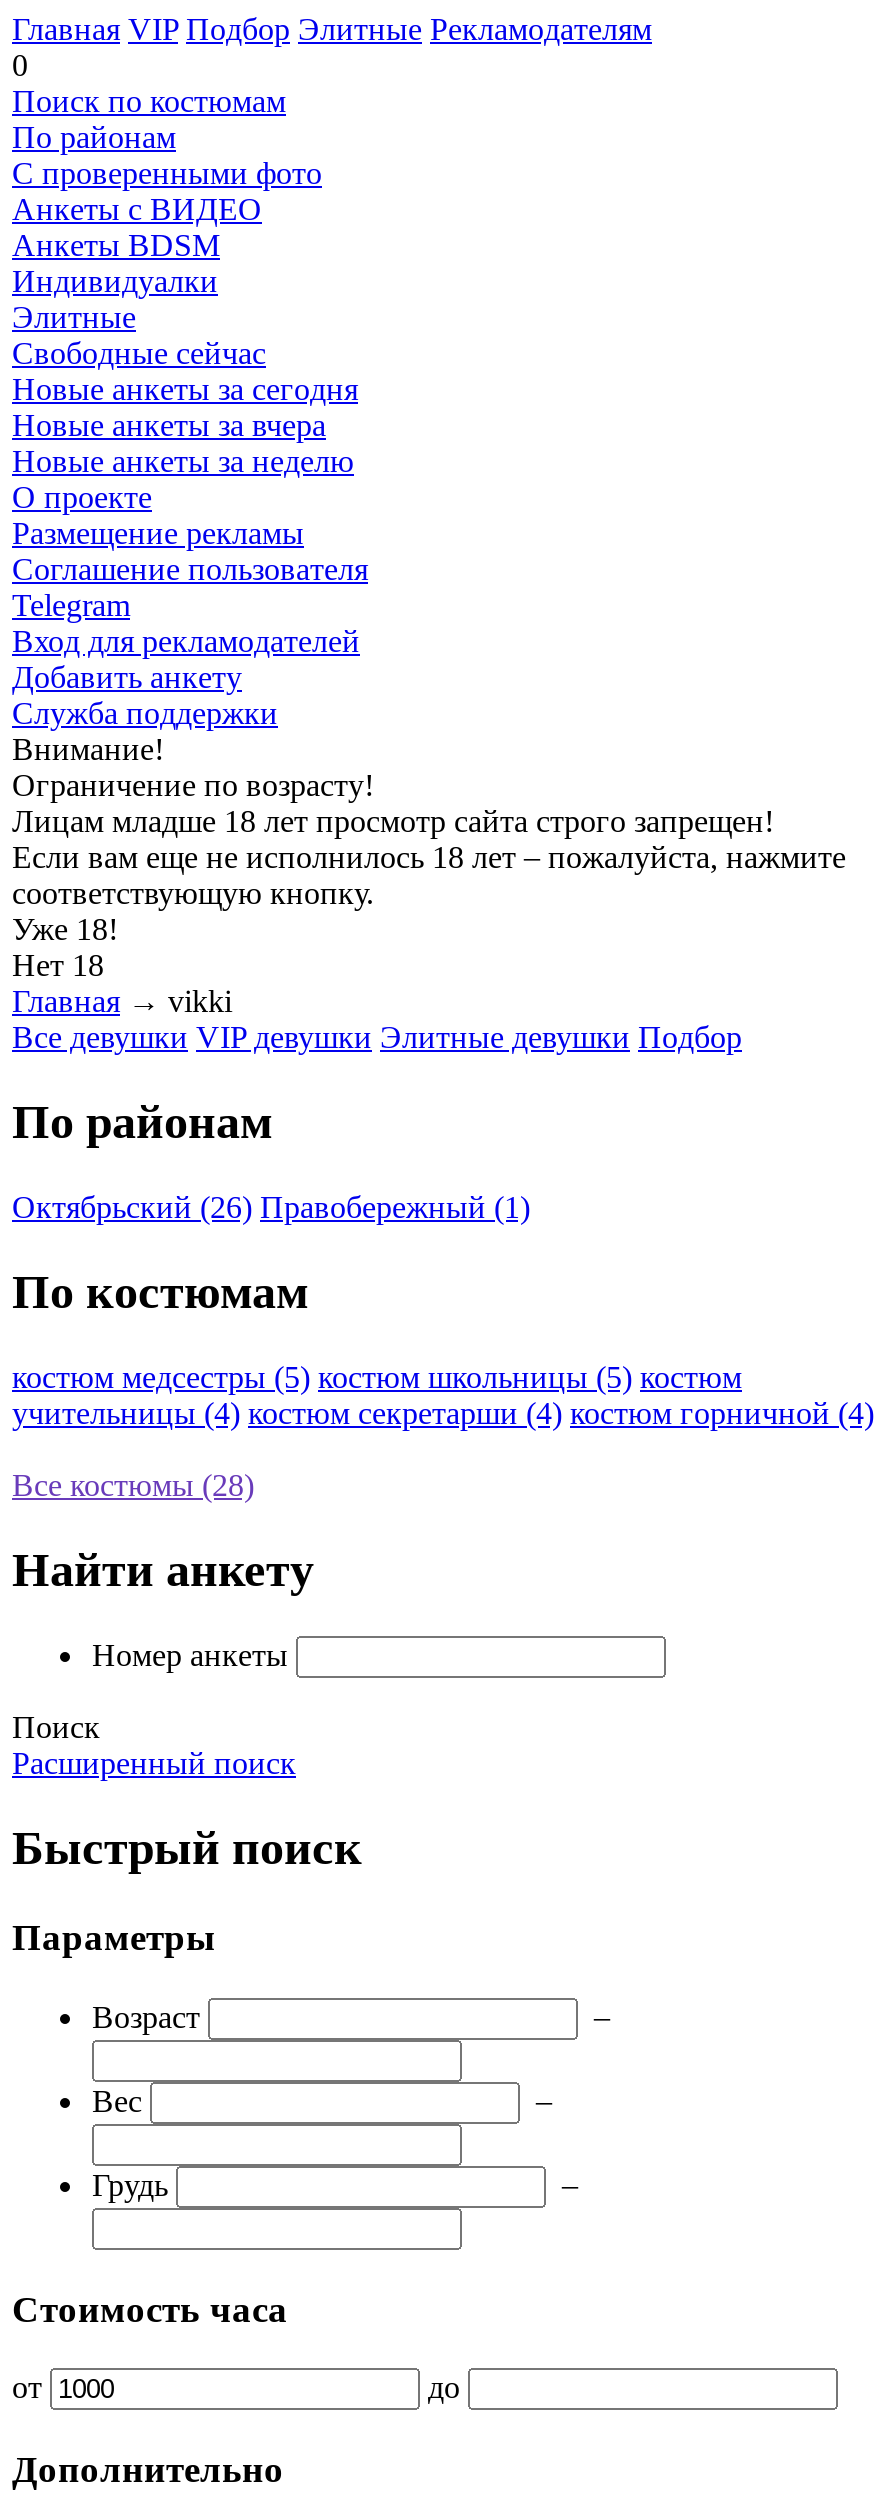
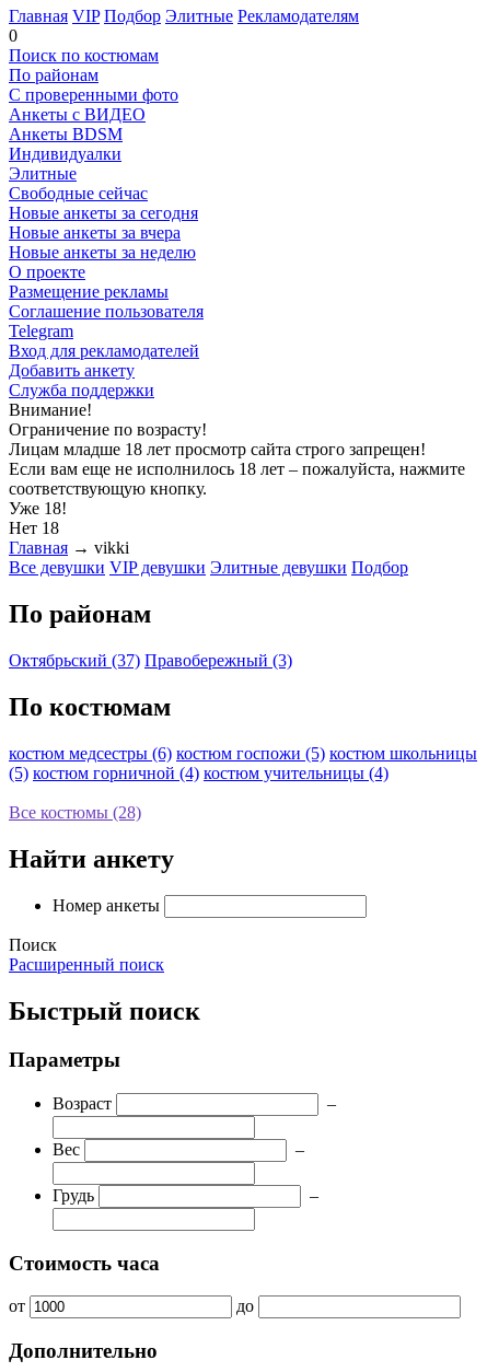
[12,1190,530,1224] Октябрьский (26) Правобережный (1) -> [9,651,292,669] Октябрьский (37) Правобережный (3)
[12,1359,874,1429] костюм медсестры (5) костюм школьницы (5) костюм | учительницы (4) костюм секретарши (4) костюм горничной (4) -> [9,744,477,782] костюм медсестры (6) костюм госпожи (5) костюм школьницы | (5) костюм горничной (4) костюм учительницы (4)

